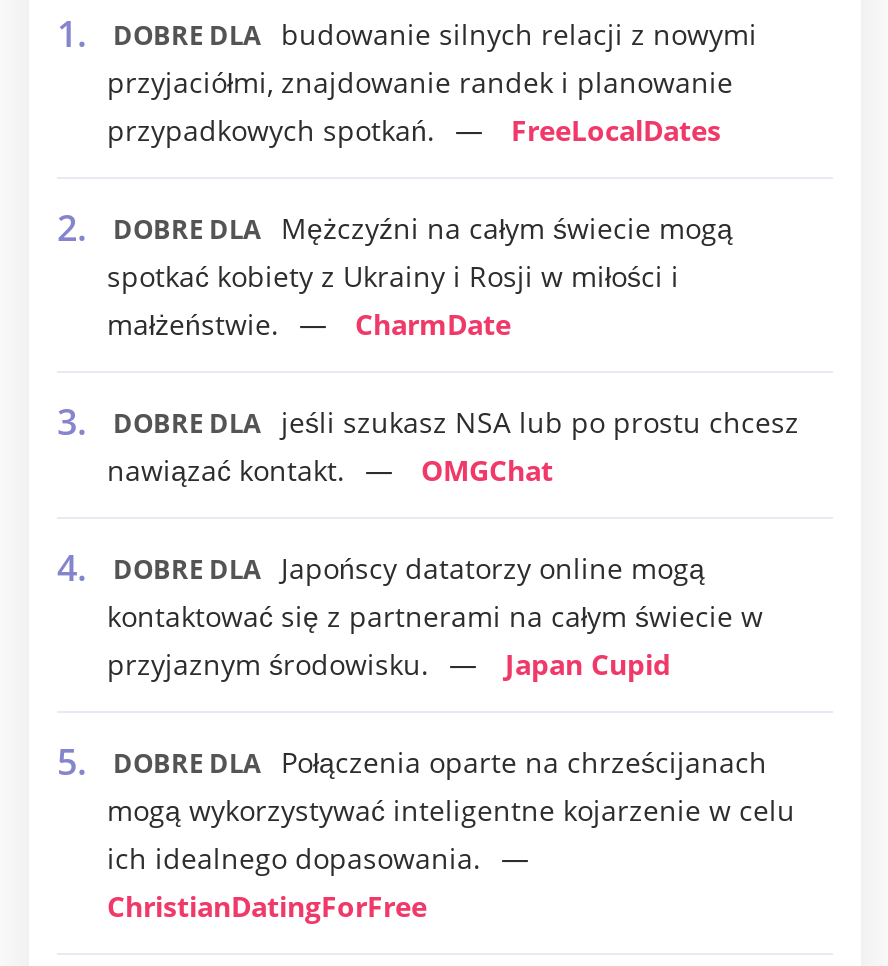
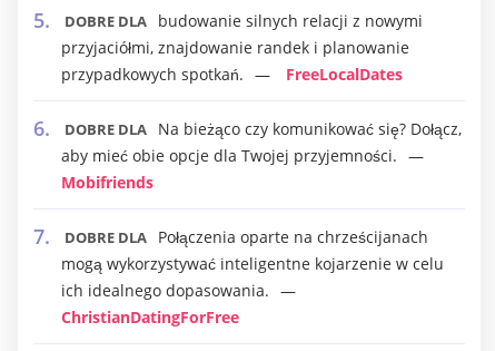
[107,209,799,683] DOBRE DLA Mężczyźni na całym świecie mogą | spotkać kobiety z Ukrainy i Rosji w miłości i | małżeństwie. | CharmDate | DOBRE DLA jeśli szukasz NSA lub po prostu chcesz | nawiązać kontakt. | OMGChat | DOBRE DLA Japońscy datatorzy online mogą | kontaktować się z partnerami na całym świecie w | przyjaznym środowisku. | Japan Cupid -> [61,118,462,193] DOBRE DLA Na bieżąco czy komunikować się? Dołącz, | aby mieć obie opcje dla Twojej przyjemności. | Mobifriends

